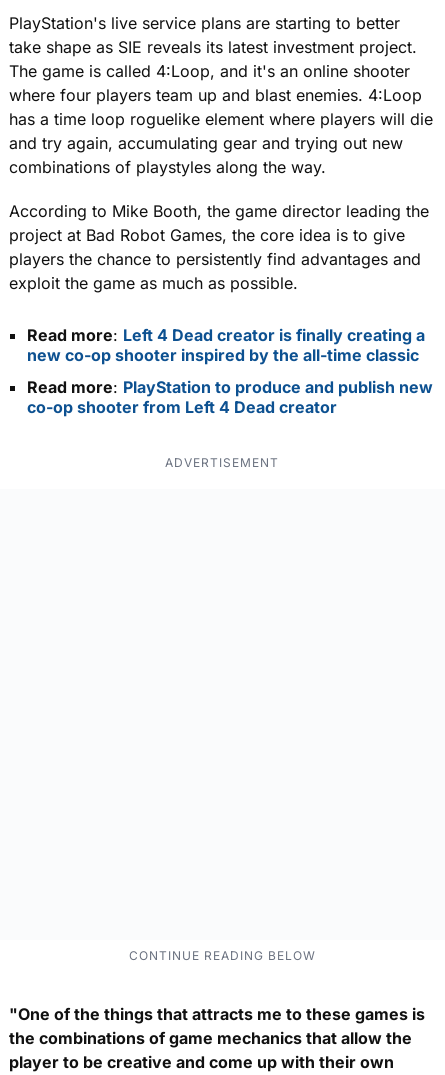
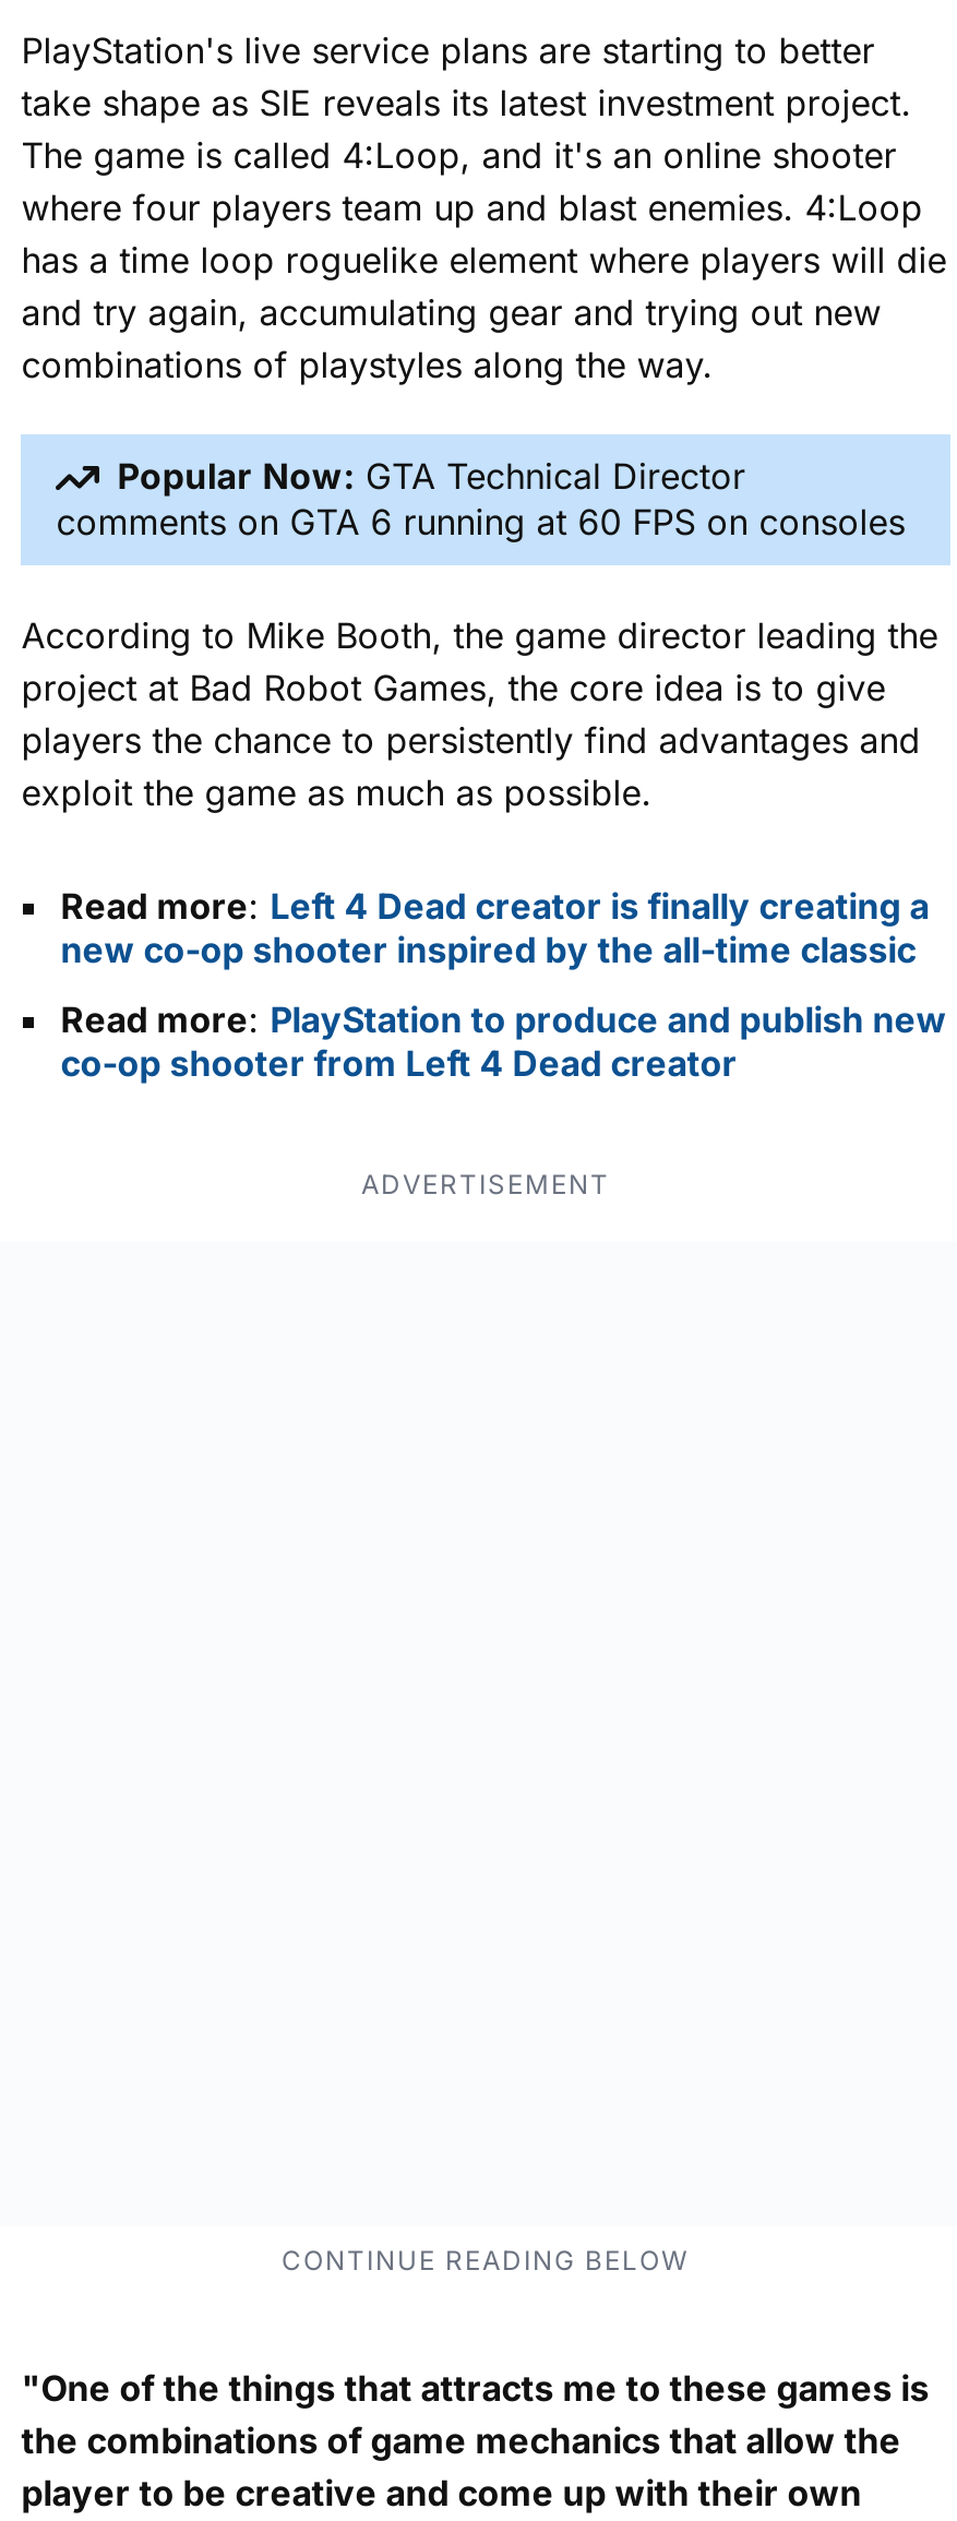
none -> [56,453,905,544] Popular Now: GTA Technical Director | comments on GTA 6 running at 60 FPS on consoles

